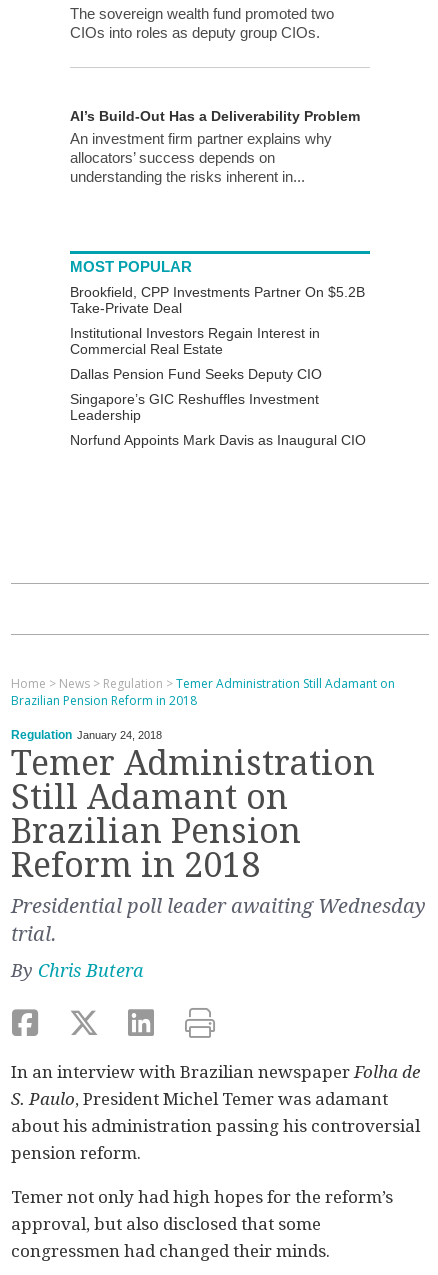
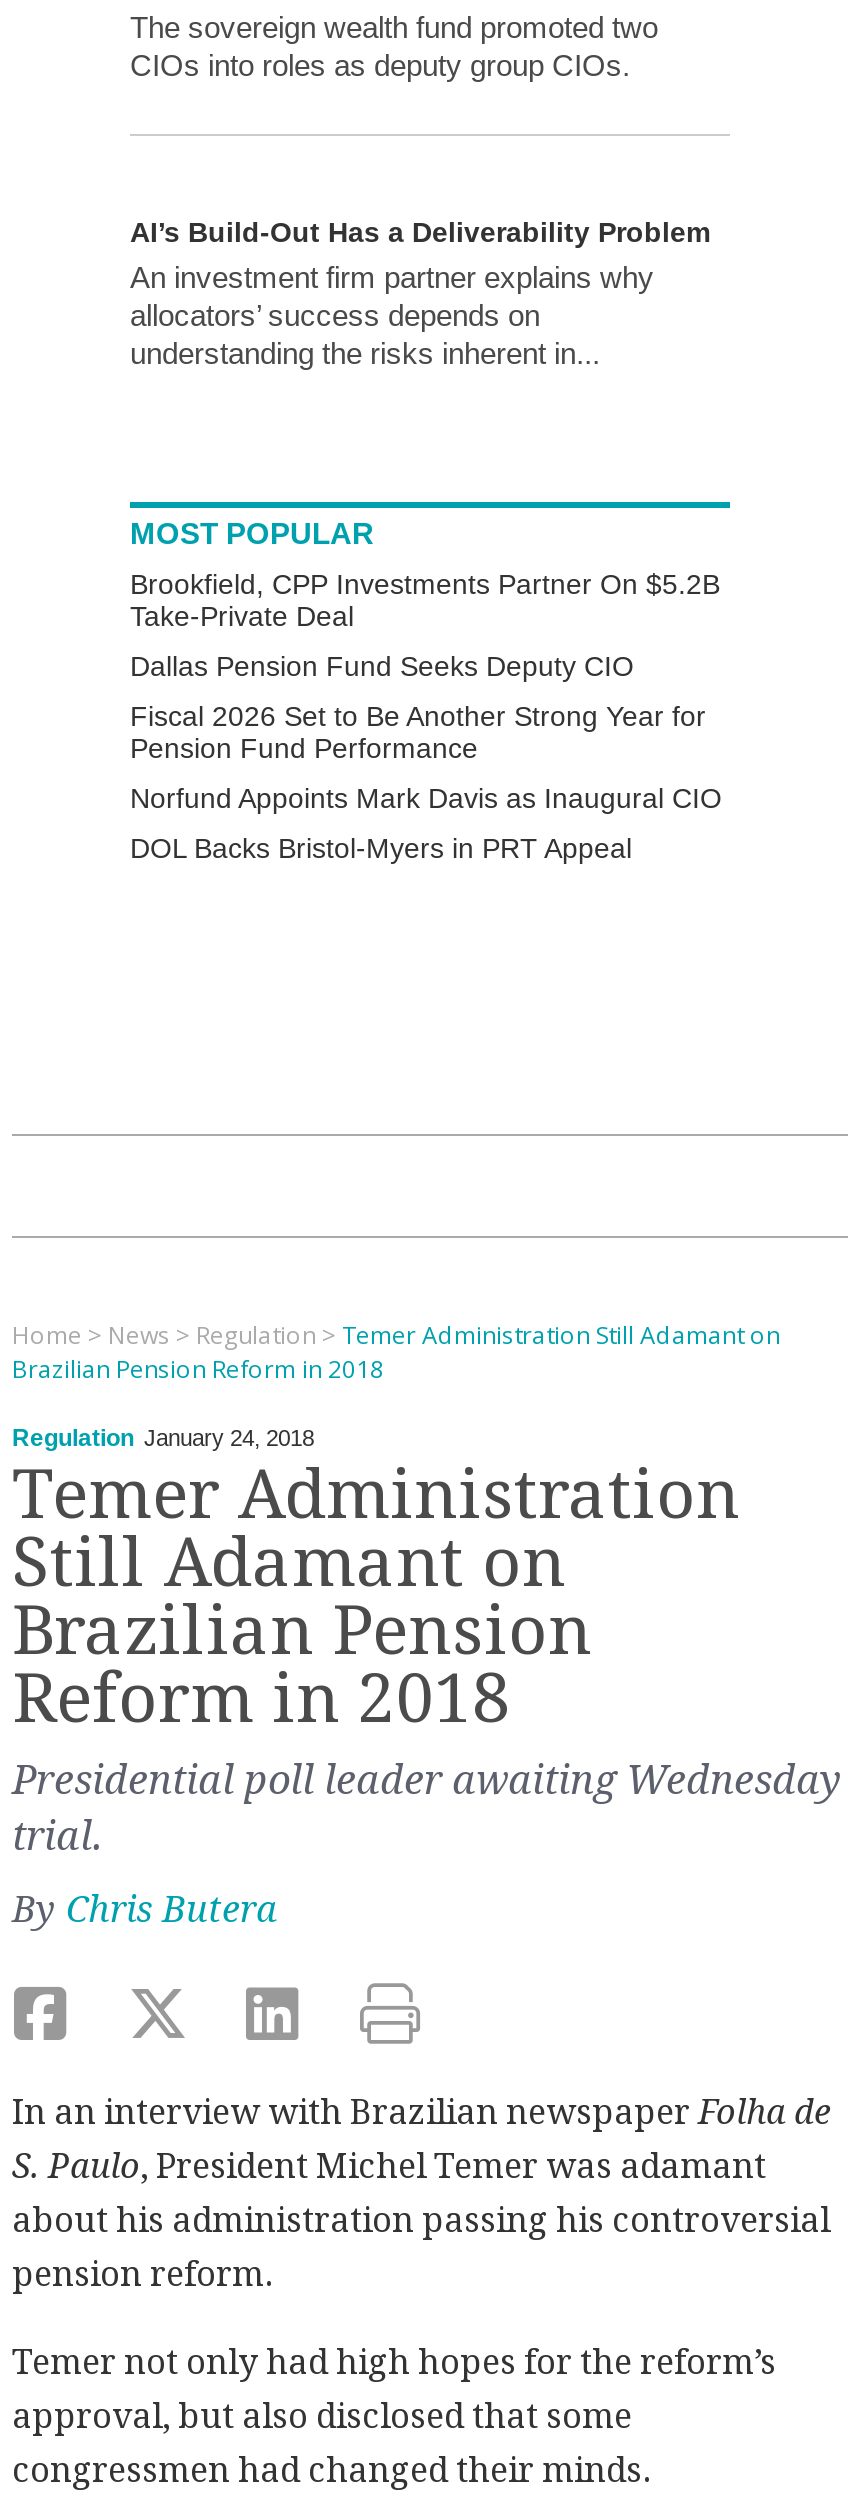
[70,325,320,357] Institutional Investors Regain Interest in | Commercial Real Estate -> none
moved [70,366,322,382] -> [130,650,634,682]: Dallas Pension Fund Seeks Deputy CIO
[70,391,319,423] Singapore’s GIC Reshuffles Investment | Leadership -> [130,700,706,764] Fiscal 2026 Set to Be Another Strong Year for | Pension Fund Performance
moved [70,432,366,448] -> [130,782,722,814]: Norfund Appoints Mark Davis as Inaugural CIO
none -> [130,832,632,864] DOL Backs Bristol-Myers in PRT Appeal

